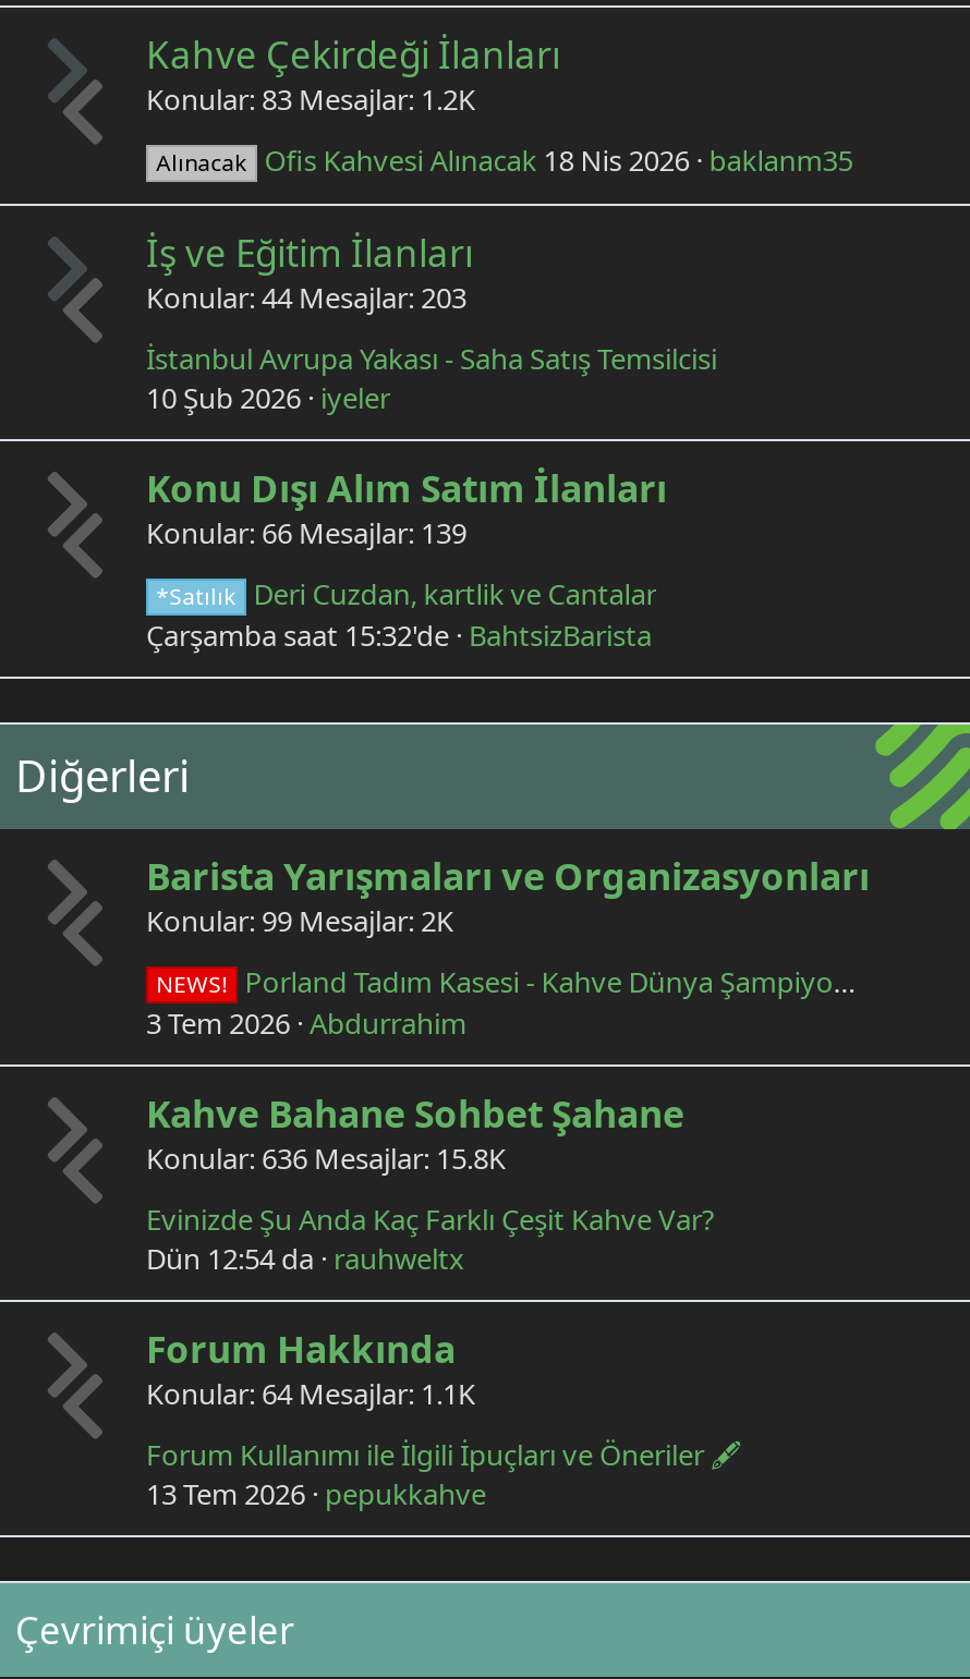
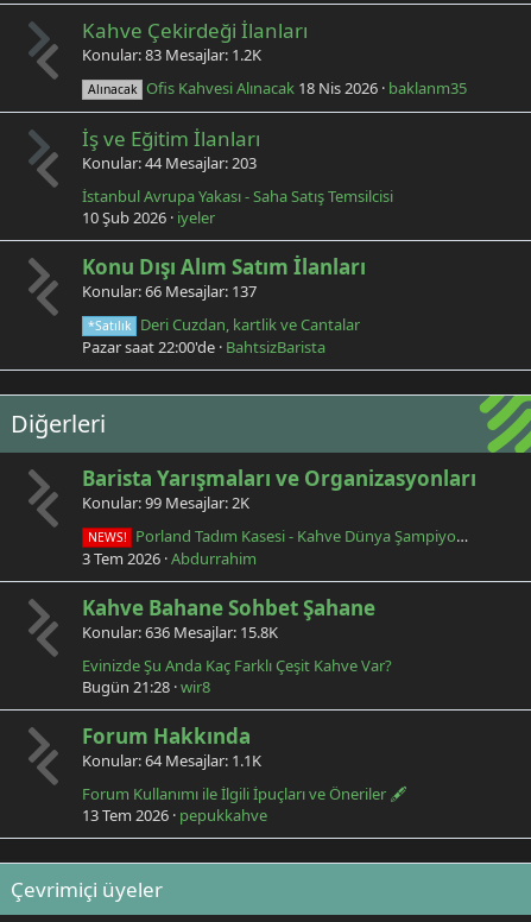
[146,514,466,553] Konular 66 Mesajlar 139 -> [82,281,257,302] Konular 66 Mesajlar 137
[146,617,652,656] Çarşamba saat 15:32'de BahtsizBarista -> [82,337,325,358] Pazar saat 22:00'de BahtsizBarista
[146,1240,464,1279] Dün 12:54 da rauhweltx -> [82,677,210,698] Bugün 21:28 wir8

